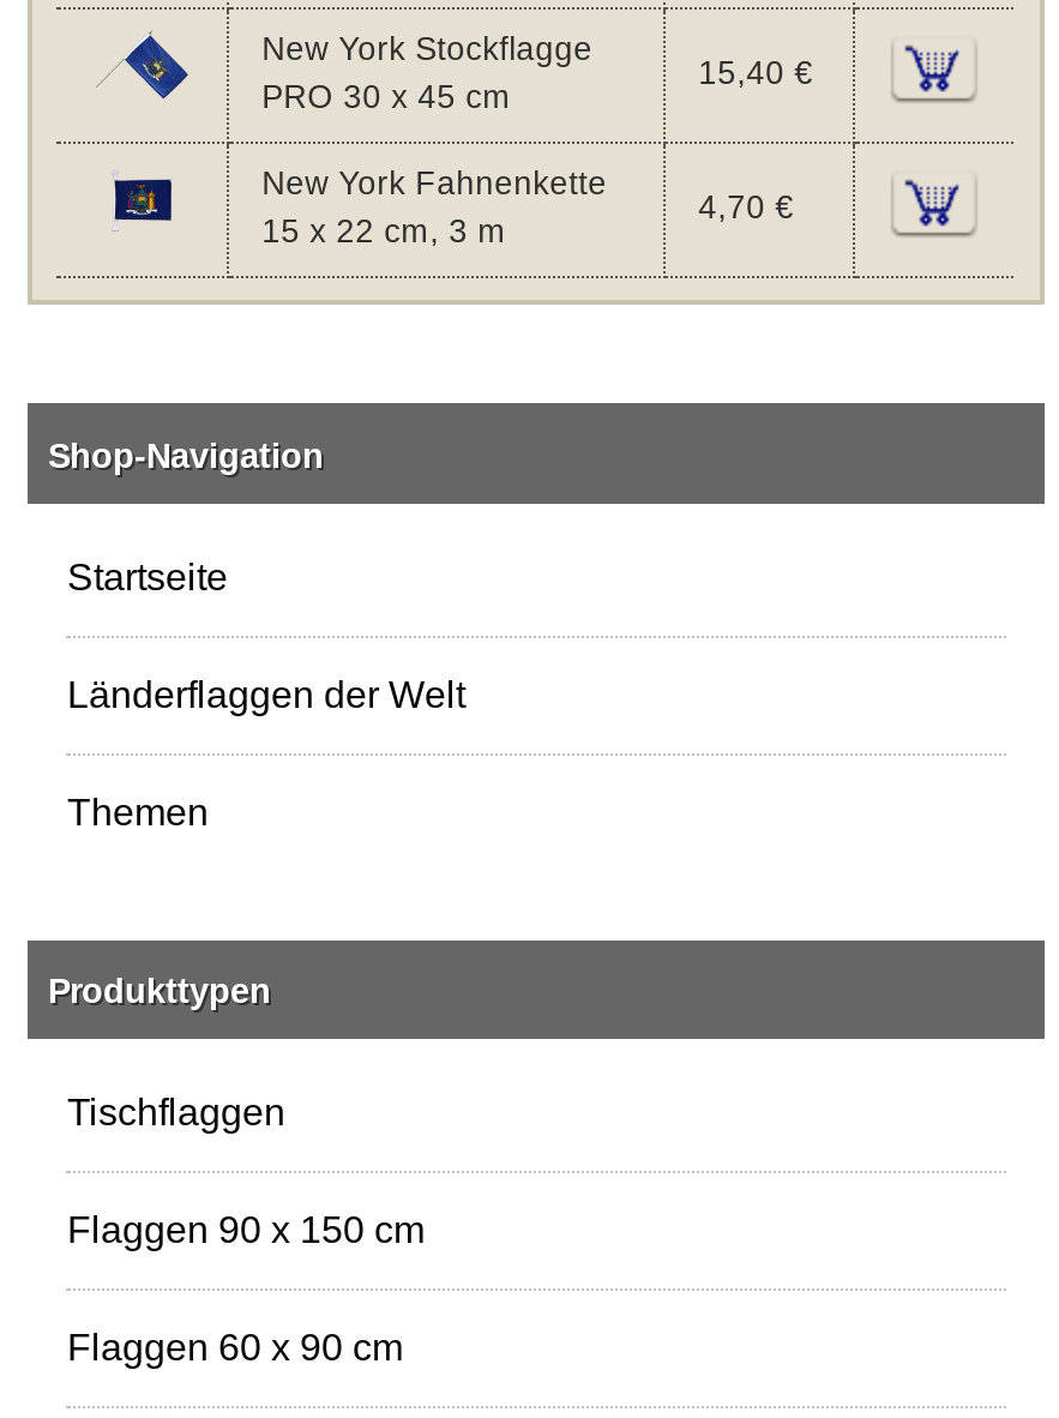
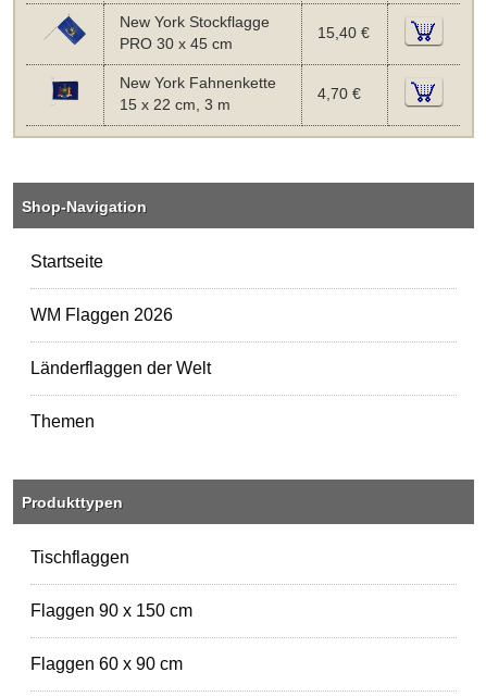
none -> [31,305,173,324] WM Flaggen 2026

